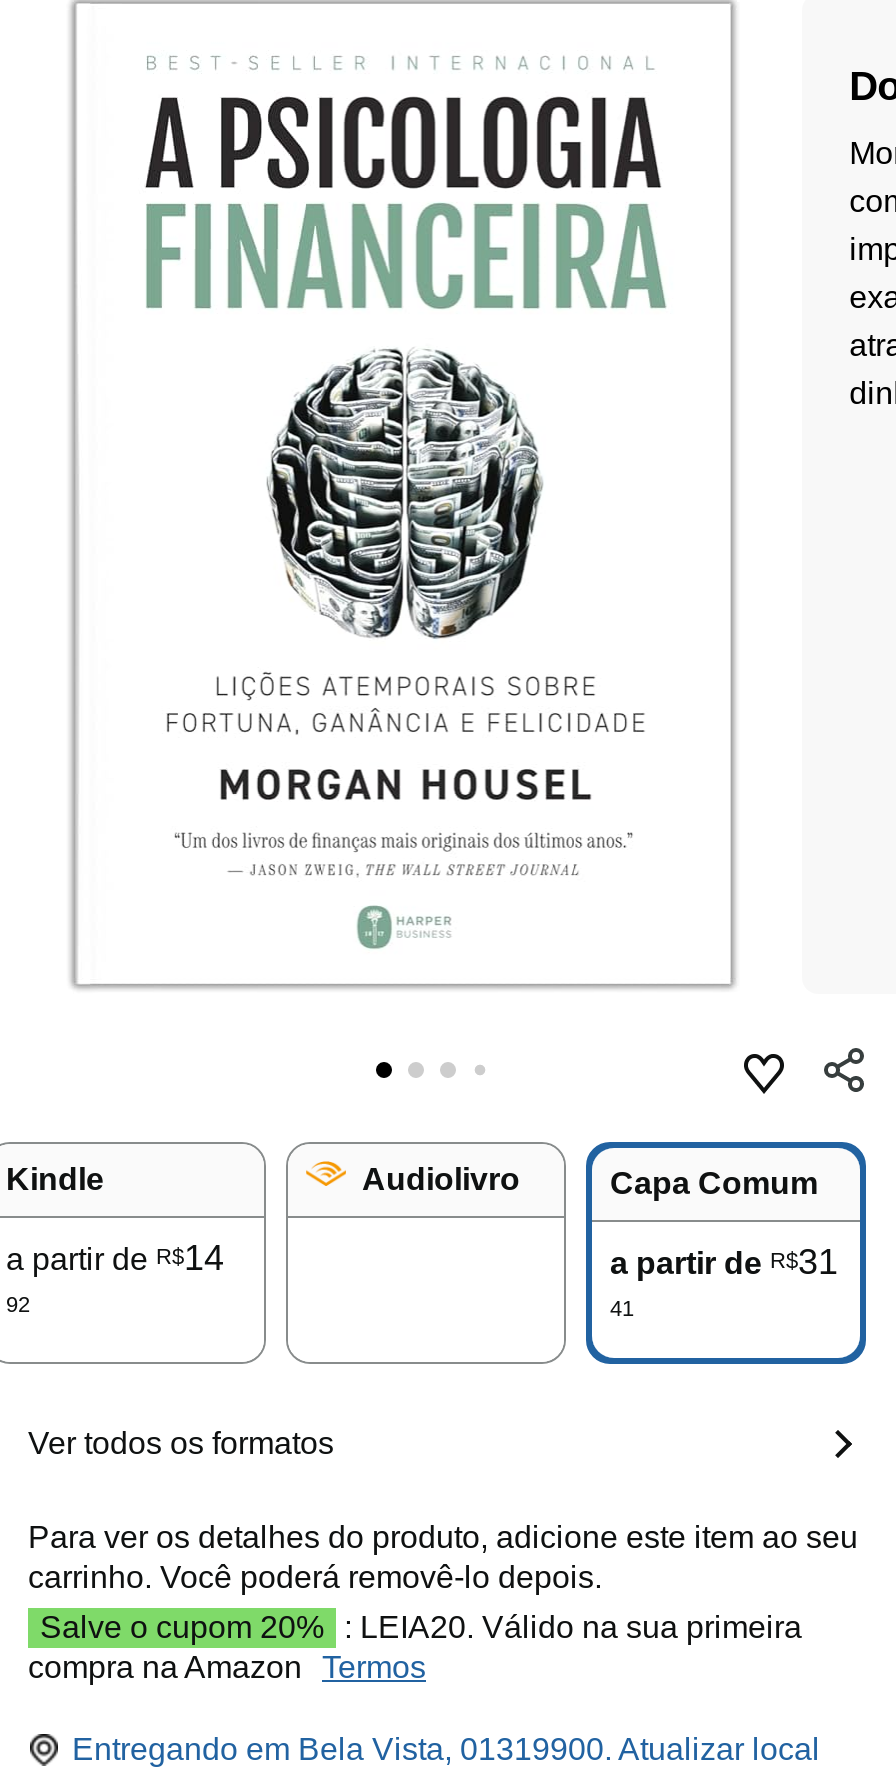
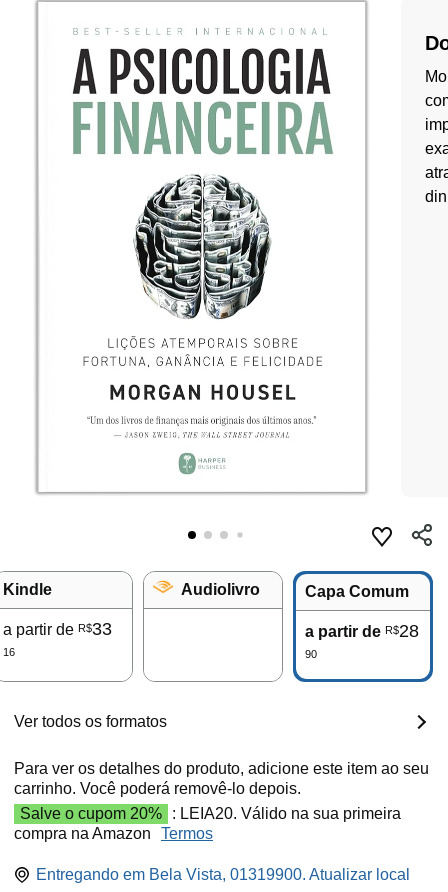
[6,1238,224,1278] a partir de R$14 -> [3,619,112,639] a partir de R$33
[610,1242,838,1282] a partir de R$31 -> [305,621,419,641] a partir de R$28
[6,1291,30,1315] 92 -> [3,646,15,658] 16
[610,1295,634,1319] 41 -> [305,648,317,660] 90

